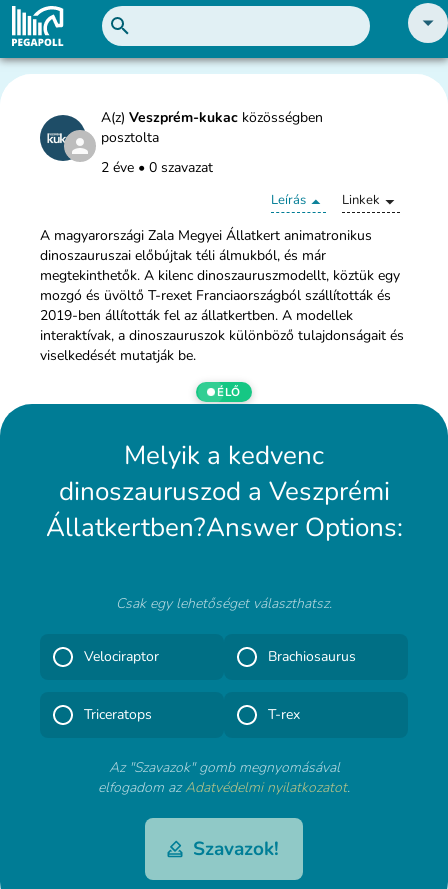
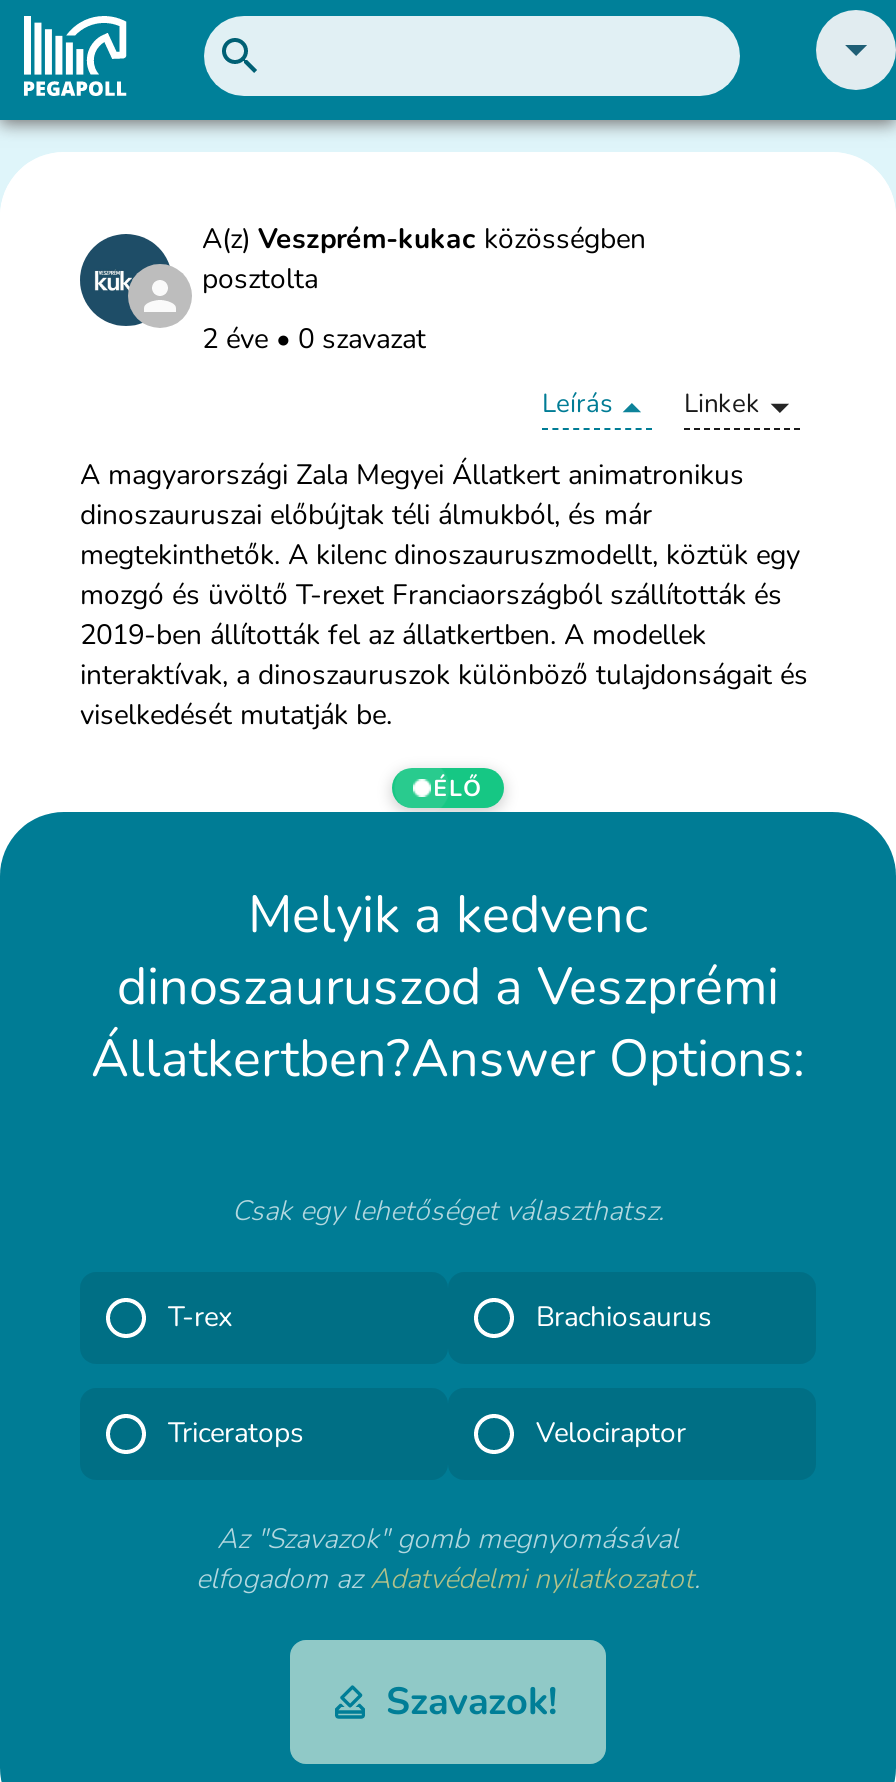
moved [84,647,159,666] -> [536,1414,686,1452]: Velociraptor
moved [268,705,300,724] -> [168,1298,232,1336]: T-rex

